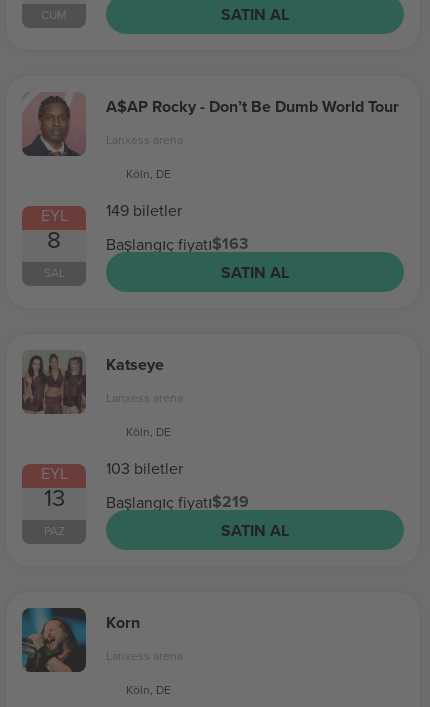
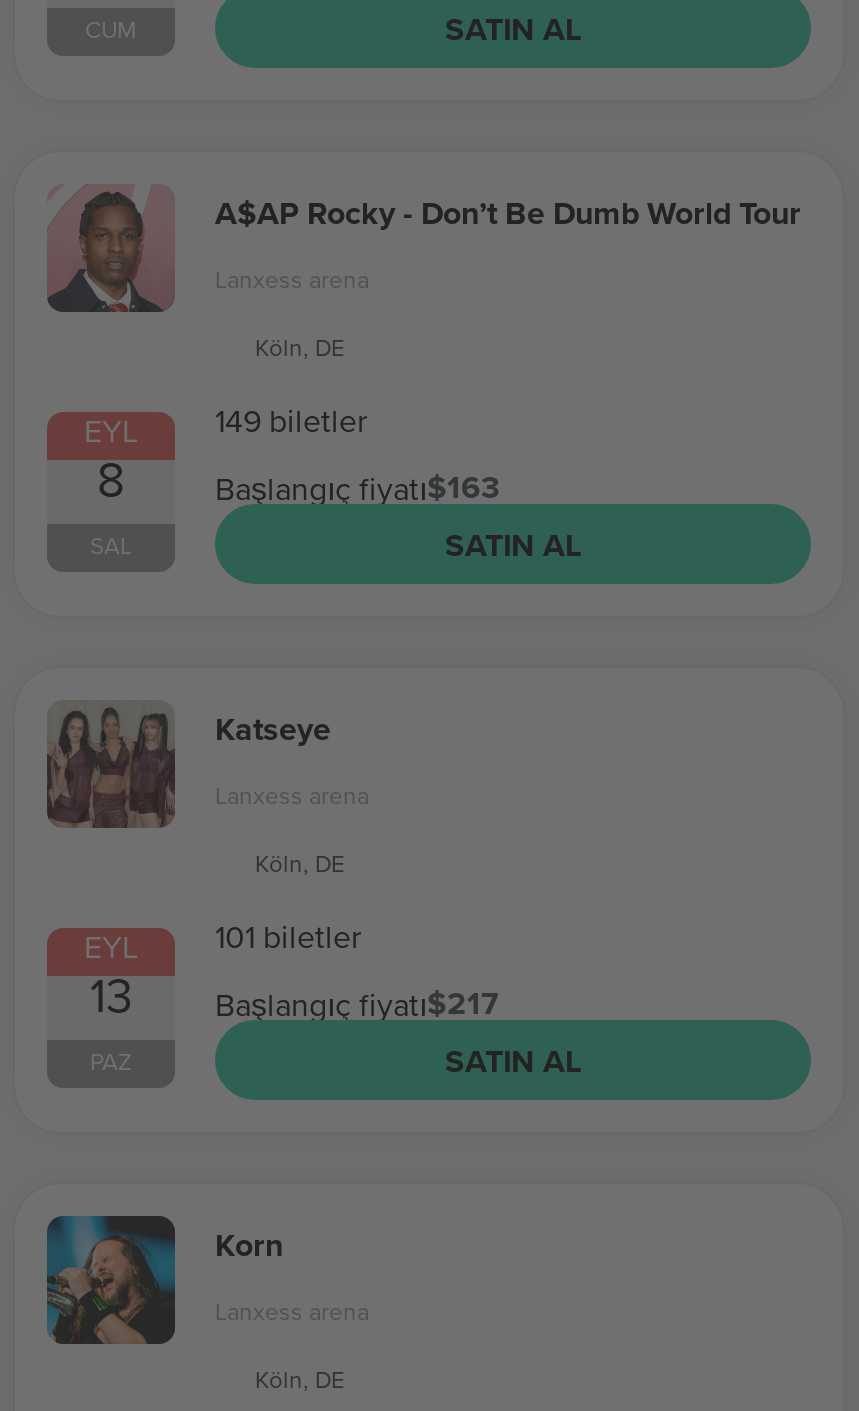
[106,457,183,479] 103 biletler -> [215,914,361,958] 101 biletler
[106,490,249,513] Başlangıç fiyatı$219 -> [215,980,499,1026] Başlangıç fiyatı$217

